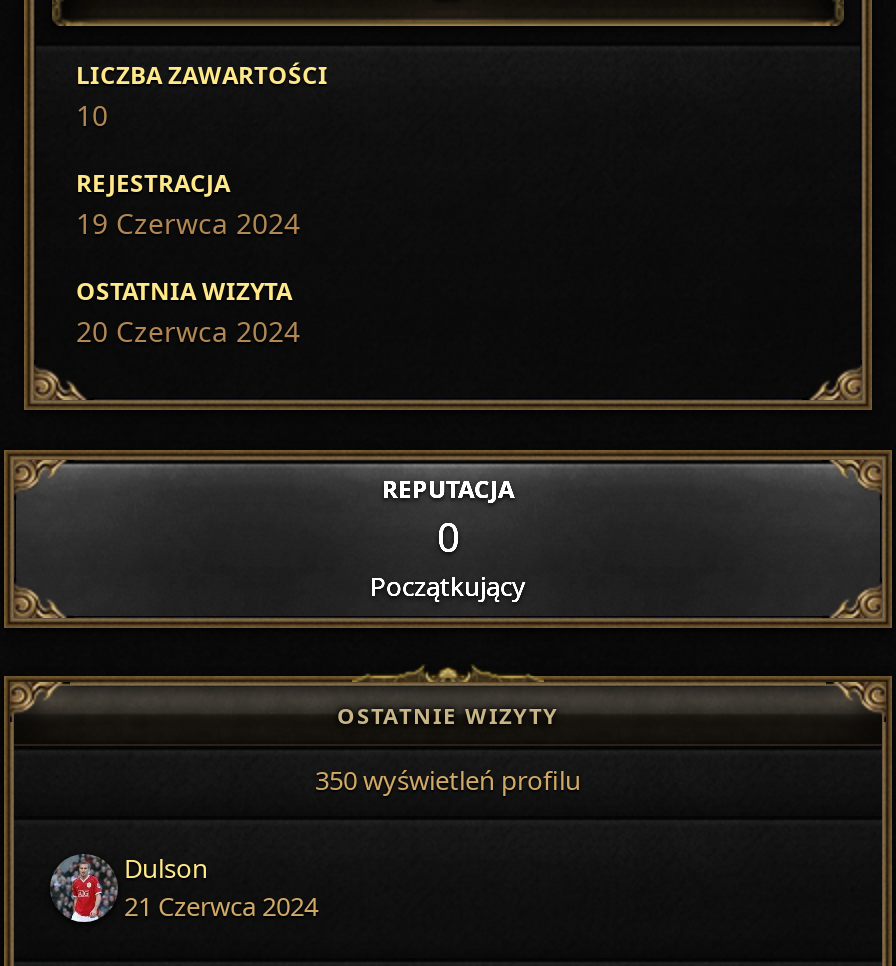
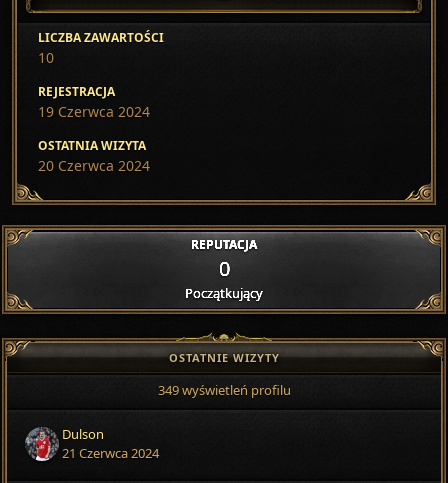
[315,762,581,798] 350 wyświetleń profilu -> [157,381,290,399] 349 wyświetleń profilu

